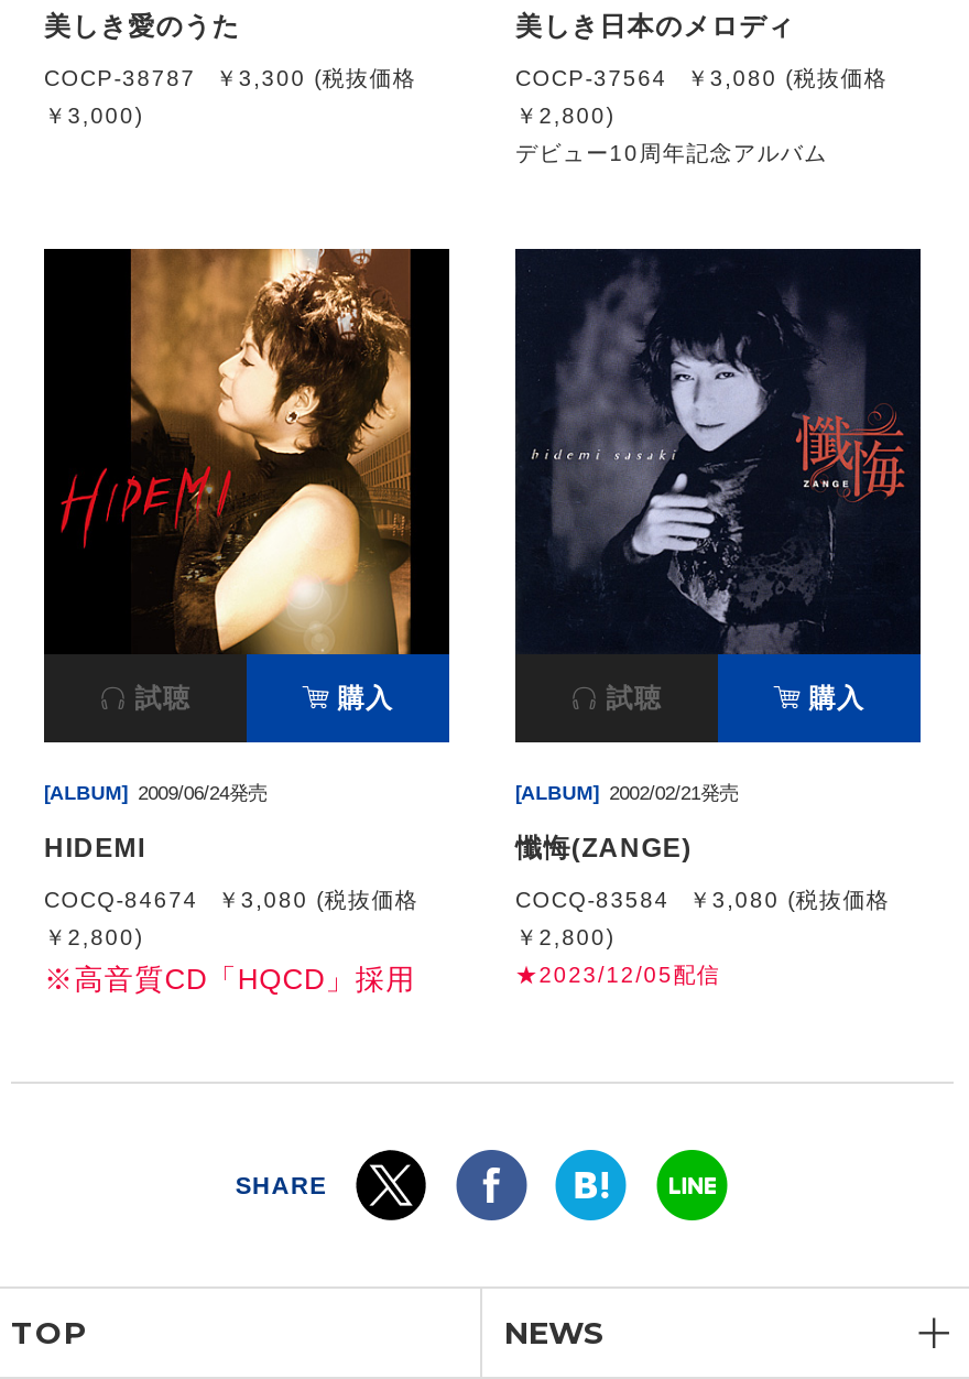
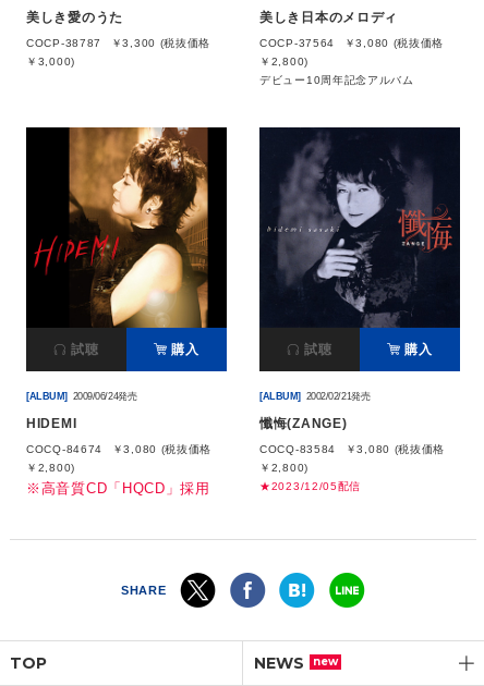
none -> [313,655,338,669] new

